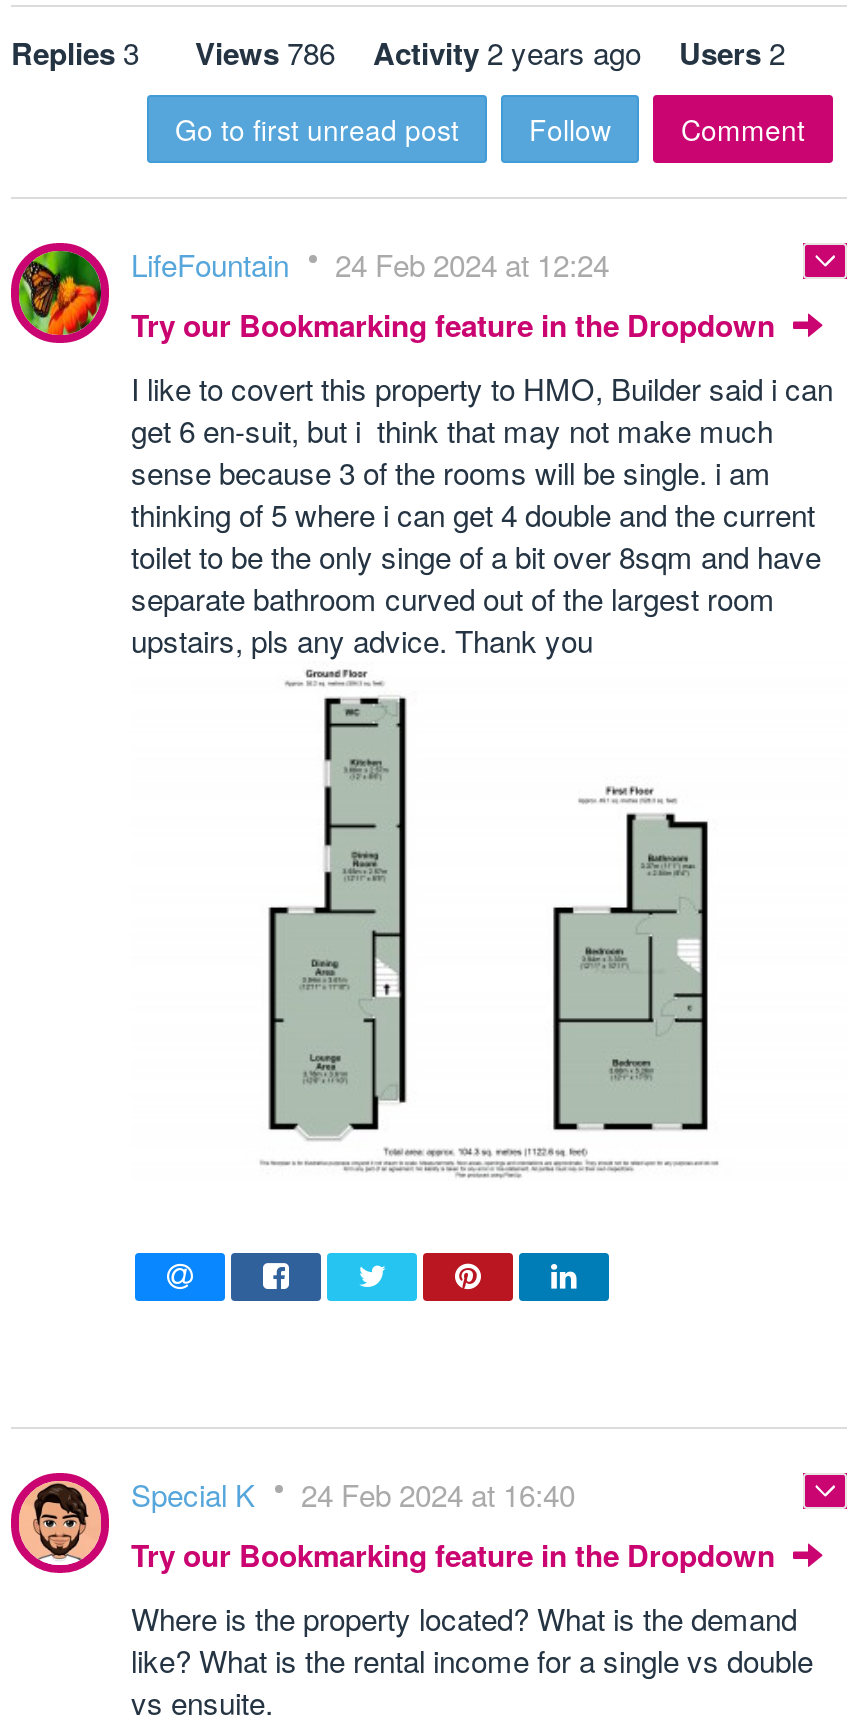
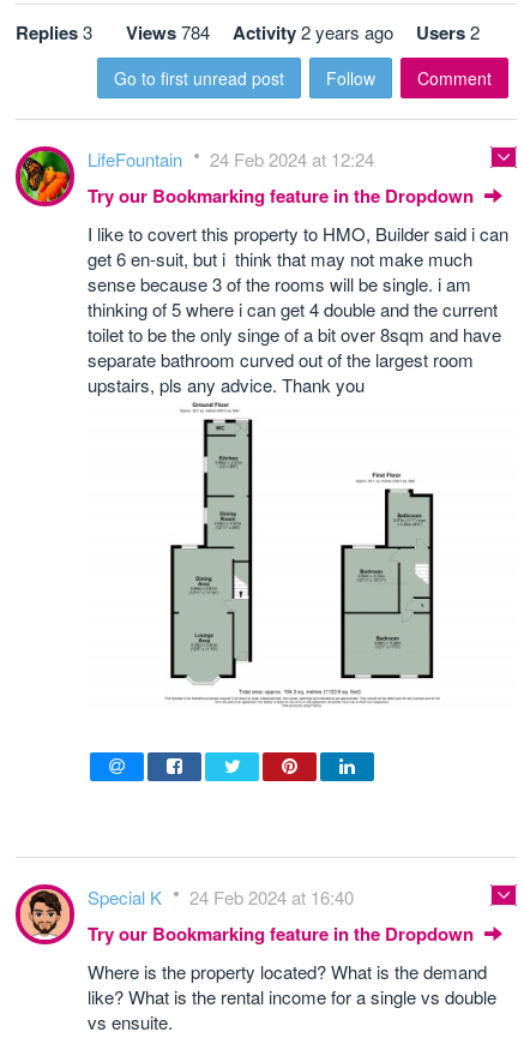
[11,31,785,75] Replies 3 Views 786 Activity 2 years ago Users 2 -> [16,19,480,46] Replies 3 Views 784 Activity 2 years ago Users 2

